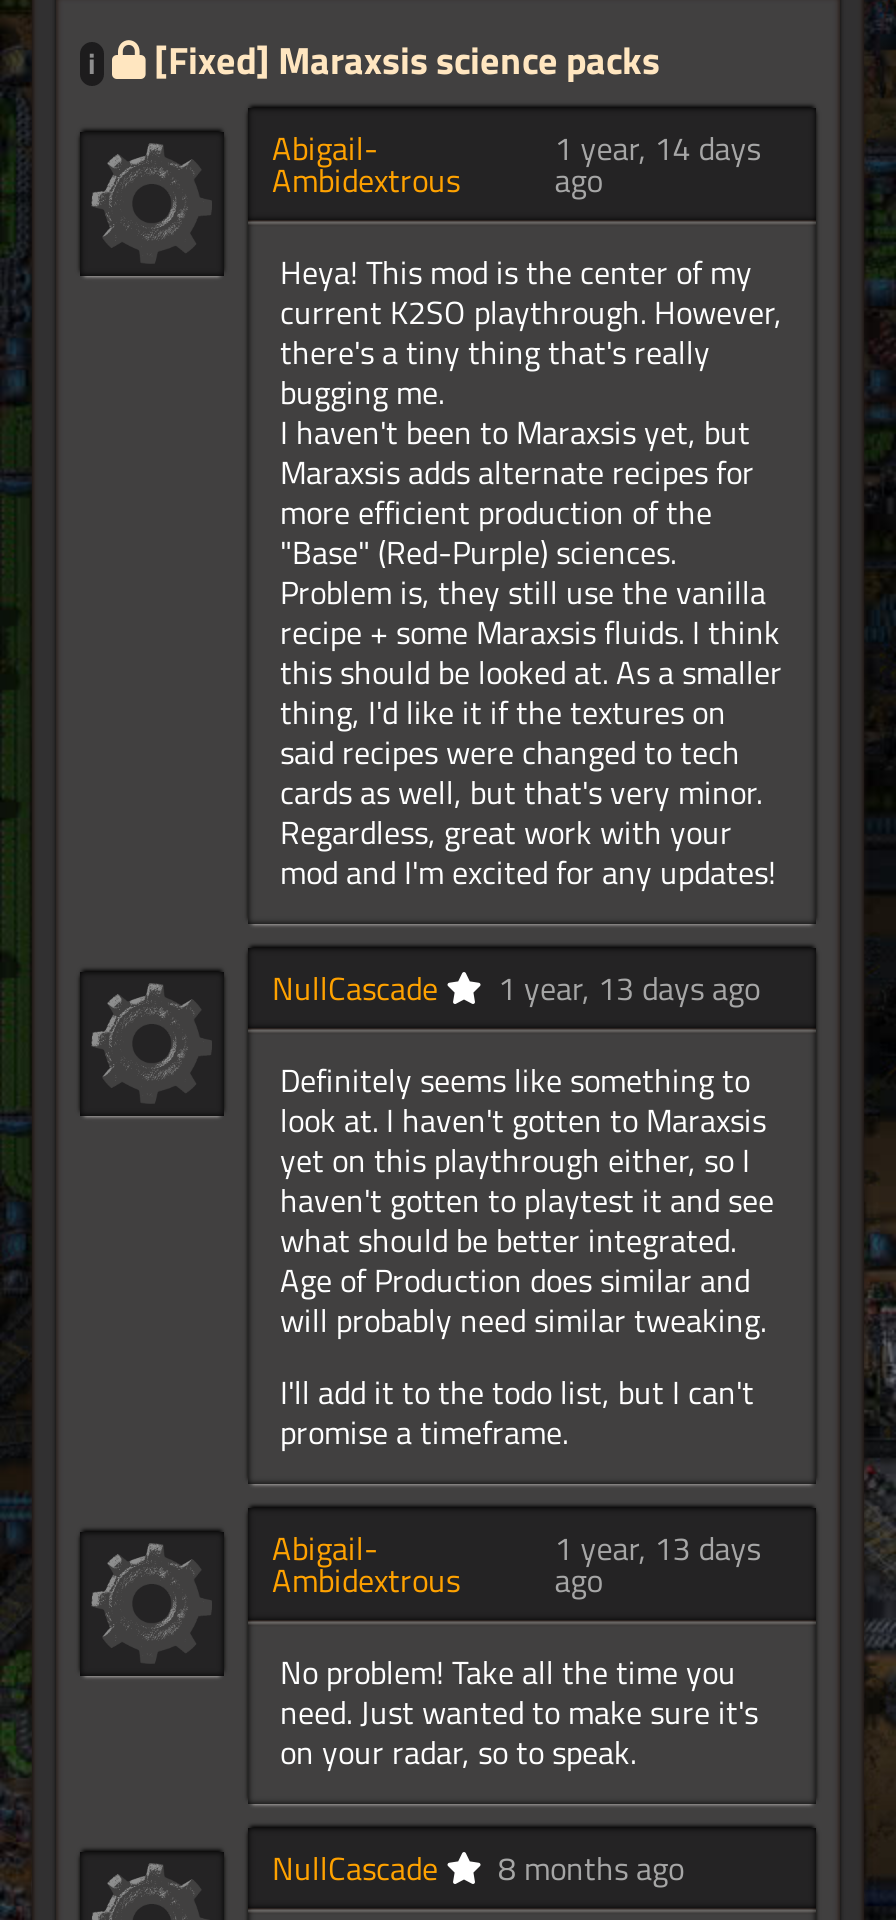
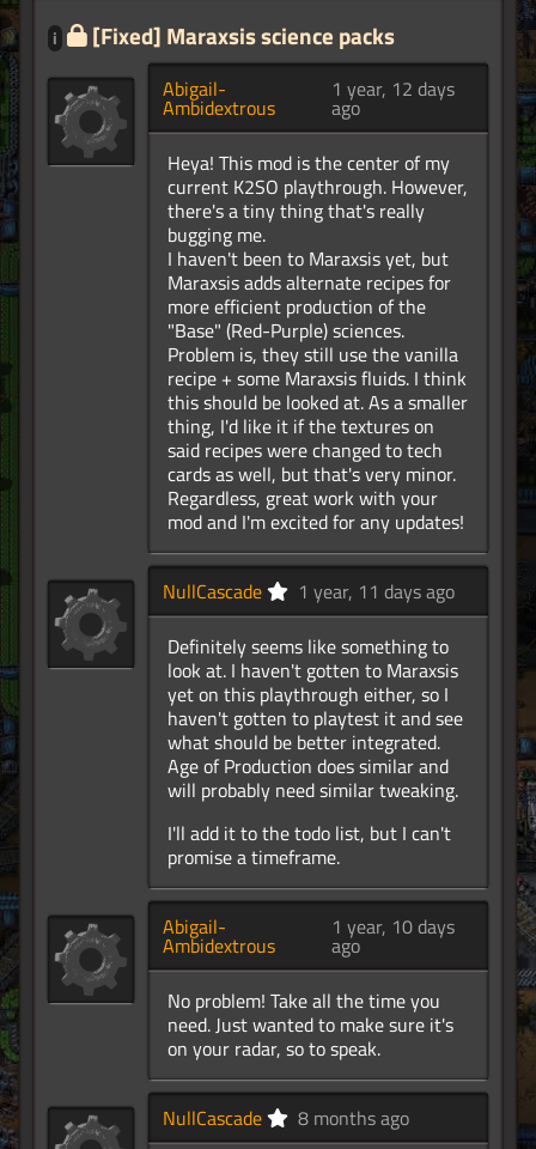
[554,125,760,173] 1 year, 14 days -> [332,75,455,103] 1 year, 12 days
[272,965,760,1013] NullCascade 1 year, 13 days ago -> [163,577,455,606] NullCascade 1 year, 11 days ago
[554,1525,760,1573] 1 year, 13 days -> [332,912,455,941] 1 year, 10 days

